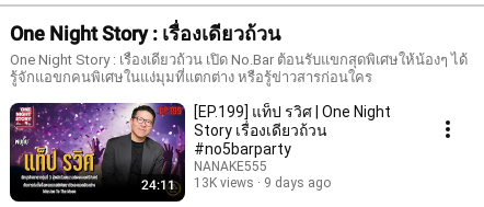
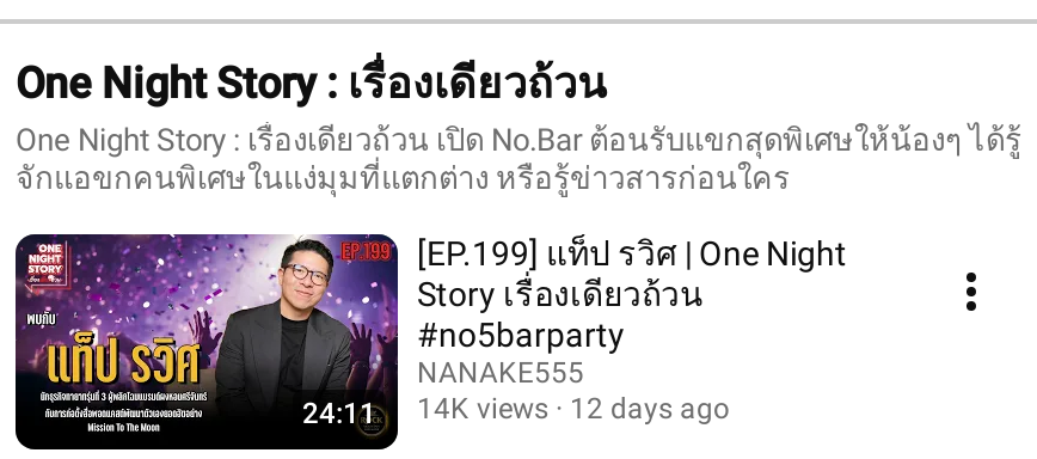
[194,175,254,191] 13K views -> [417,392,548,426] 14K views
[264,175,331,191] 9 days ago -> [570,392,730,426] 12 days ago

